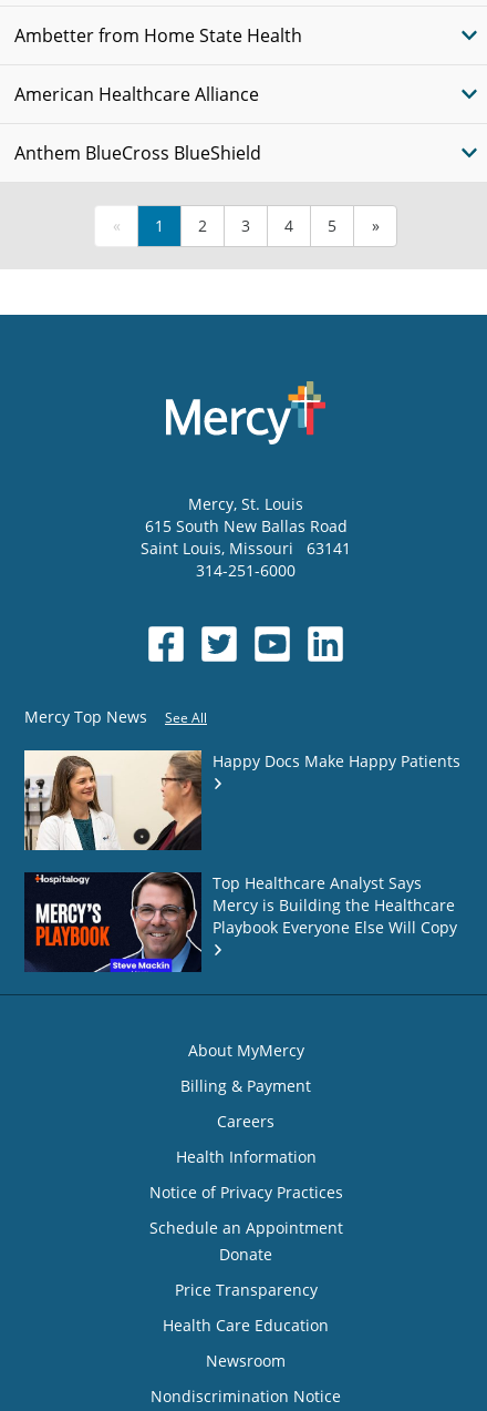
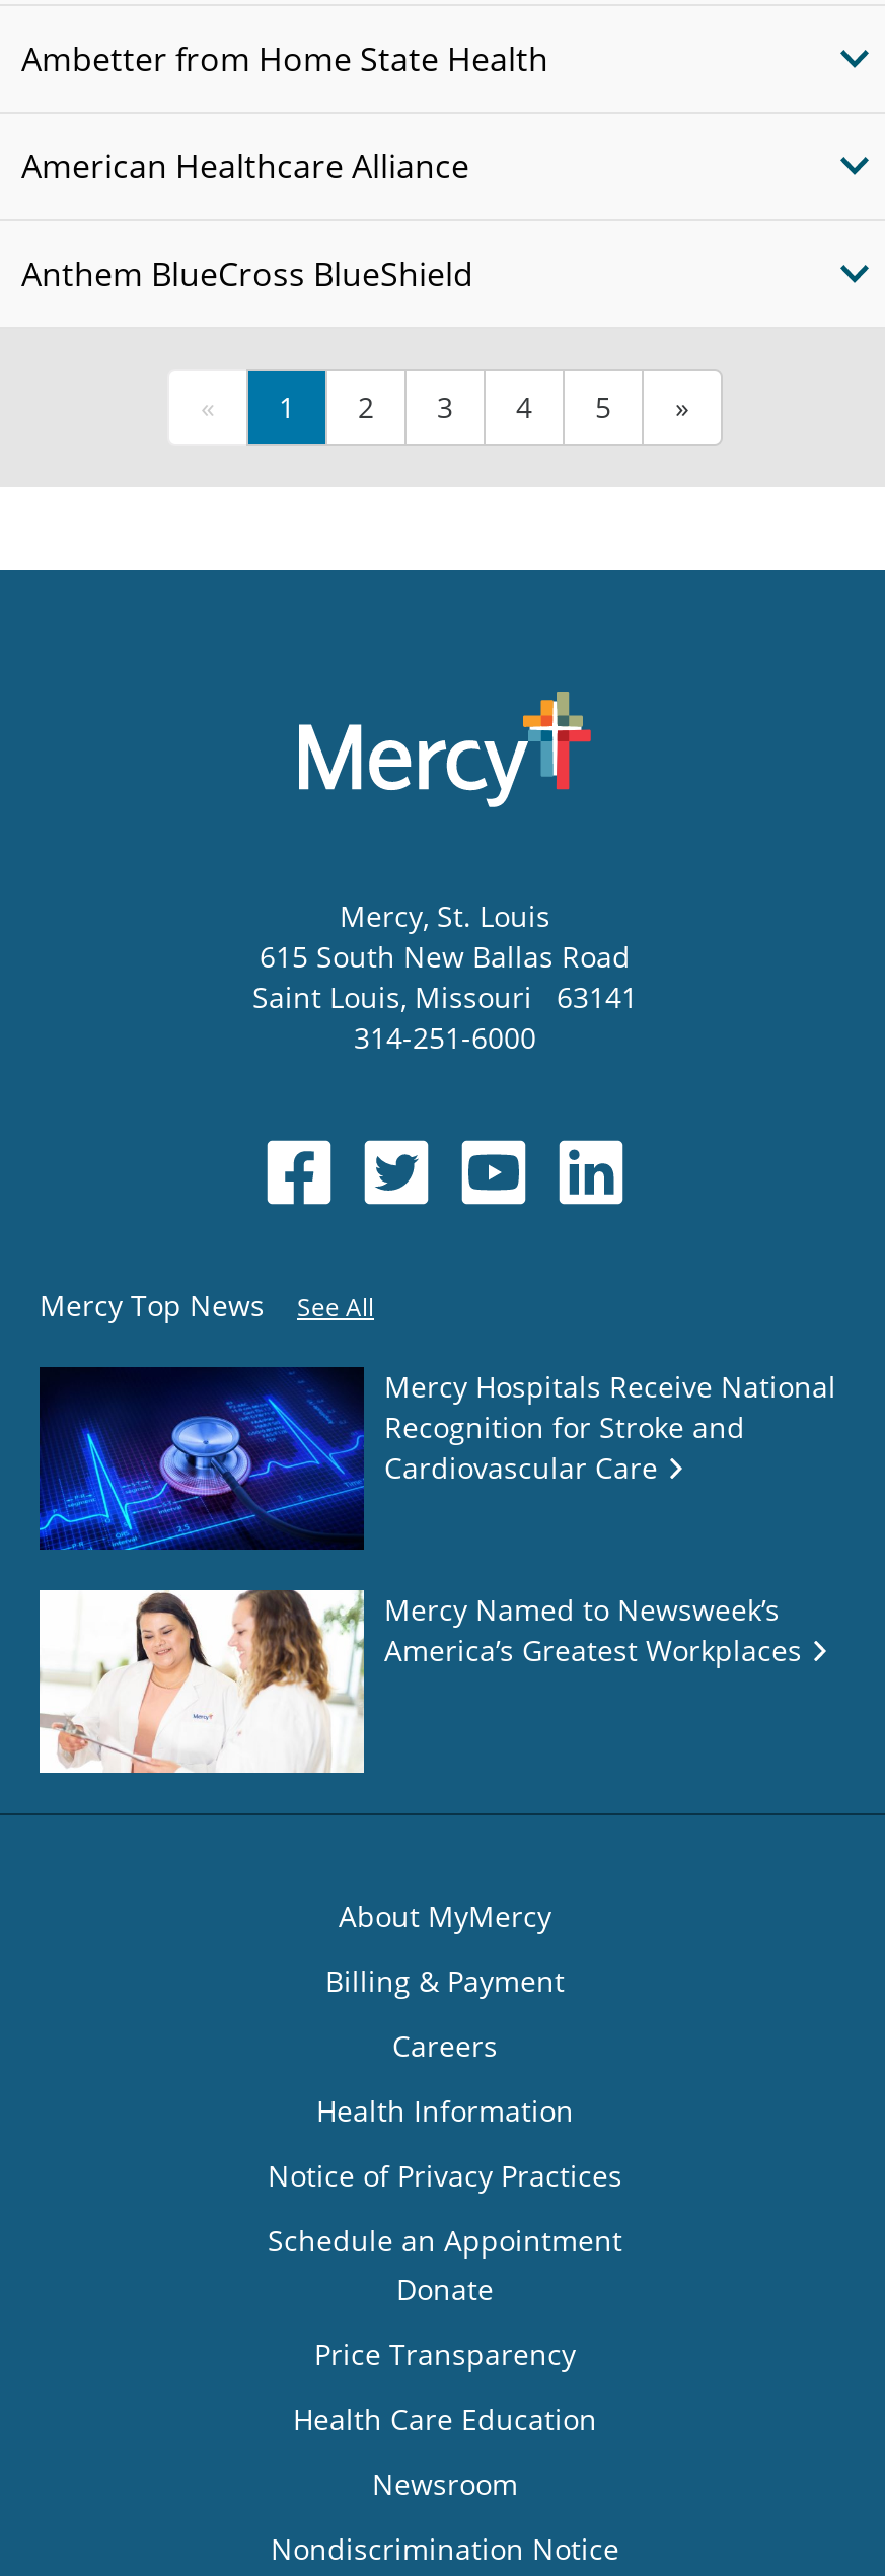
[23,749,460,851] [image] | Happy Docs Make Happy Patients -> [38,1365,836,1552] [image] | Mercy Hospitals Receive National | Recognition for Stroke and | Cardiovascular Care
[23,871,457,973] [image] | Top Healthcare Analyst Says | Mercy is Building the Healthcare | Playbook Everyone Else Will Copy -> [38,1588,810,1775] [image] | Mercy Named to Newsweek’s | America’s Greatest Workplaces

